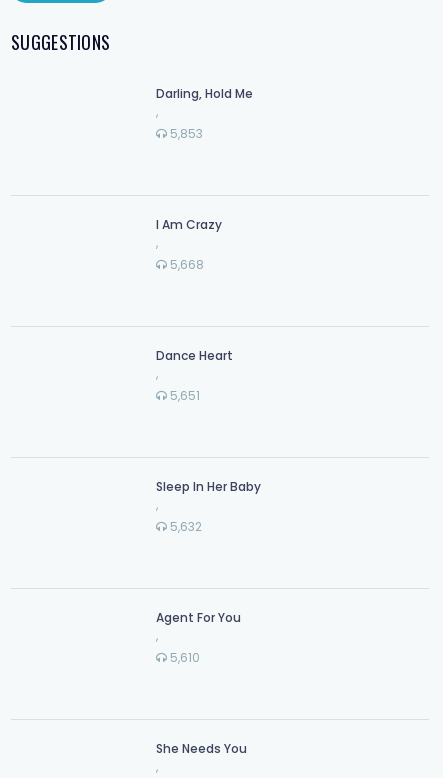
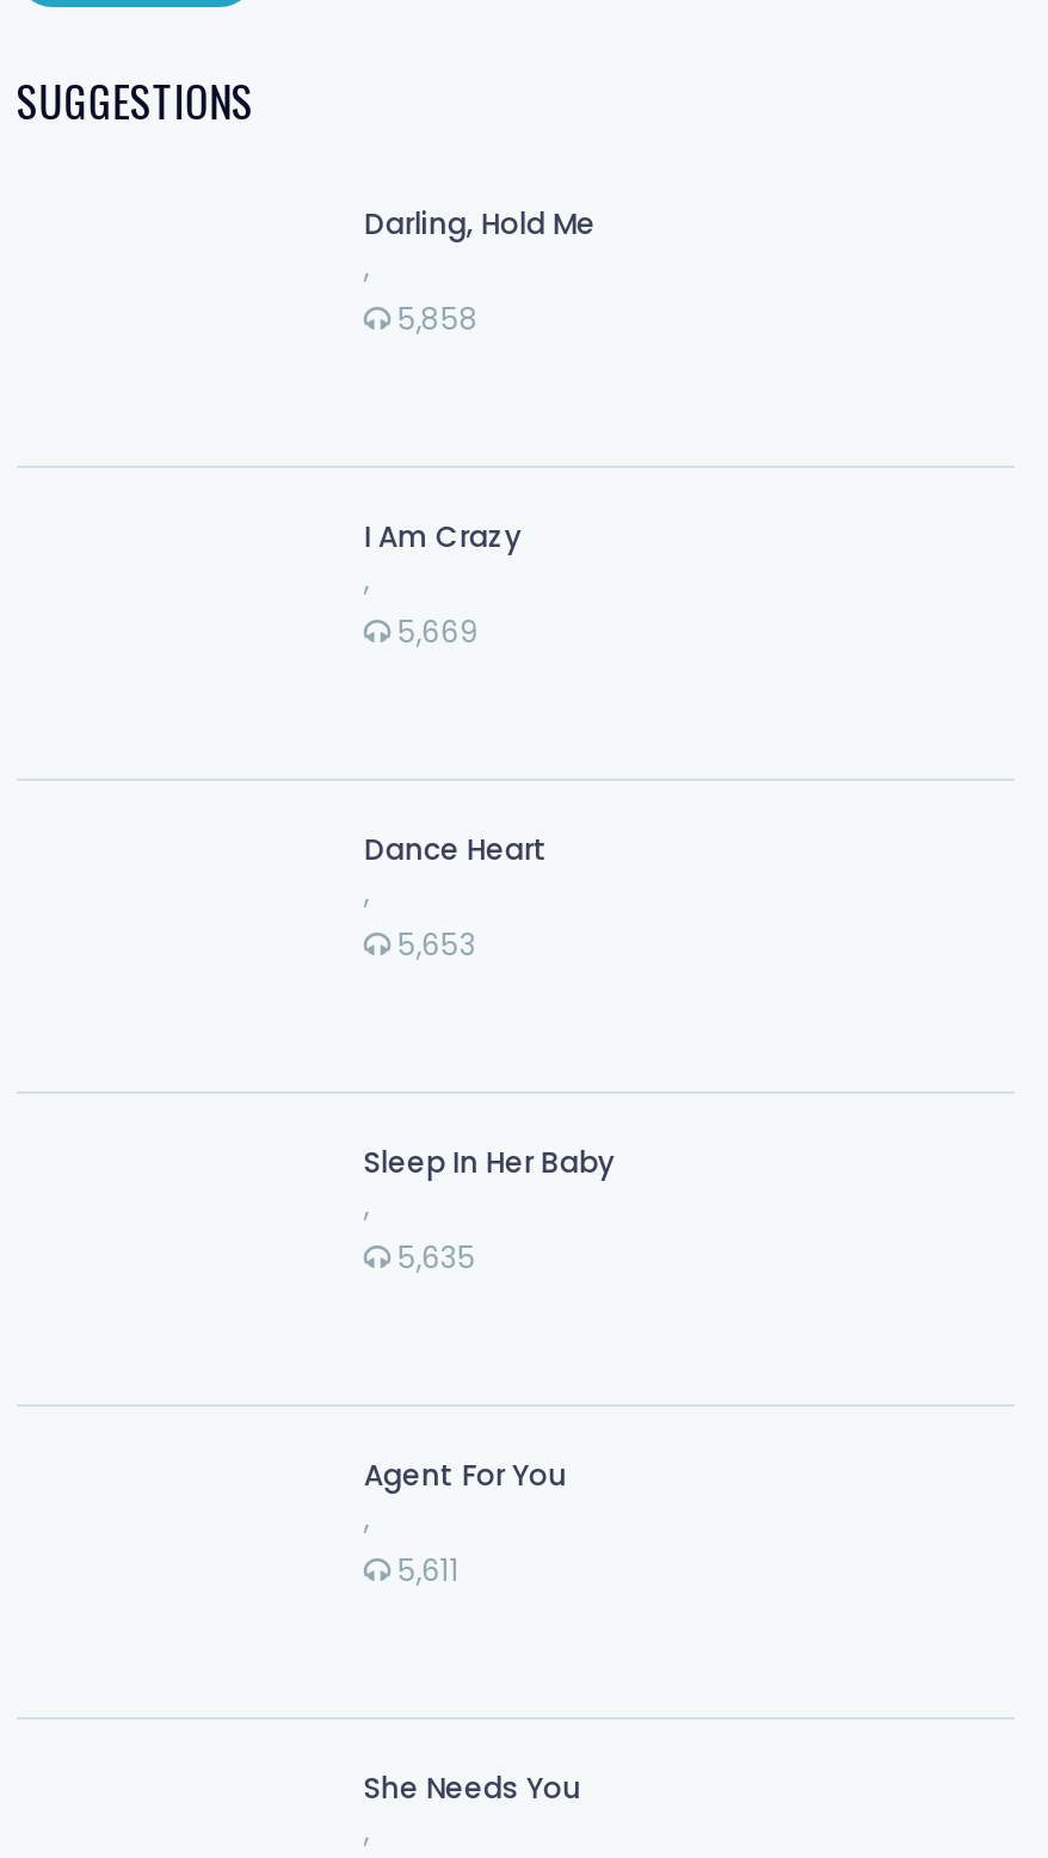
[167,125,203,142] 5,853 -> [390,299,478,339] 5,858
[167,256,204,273] 5,668 -> [390,611,478,652] 5,669
[167,387,200,404] 5,651 -> [390,924,476,965] 5,653
[167,518,202,535] 5,632 -> [390,1237,476,1278] 5,635
[167,649,200,666] 5,610 -> [390,1550,459,1591] 5,611

